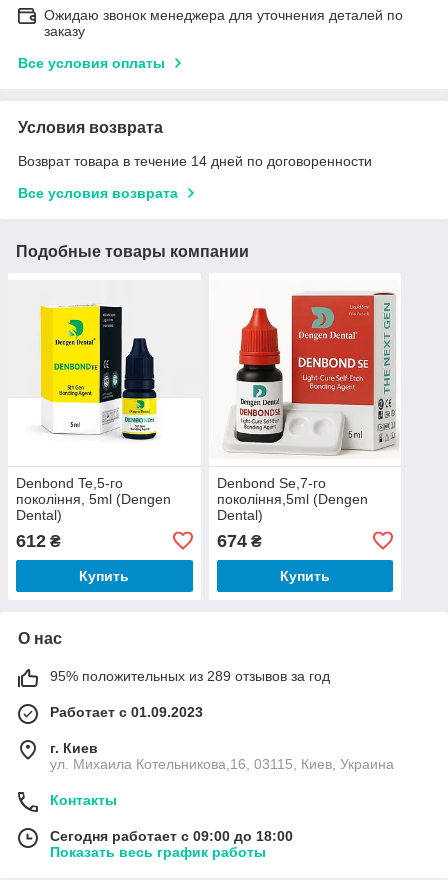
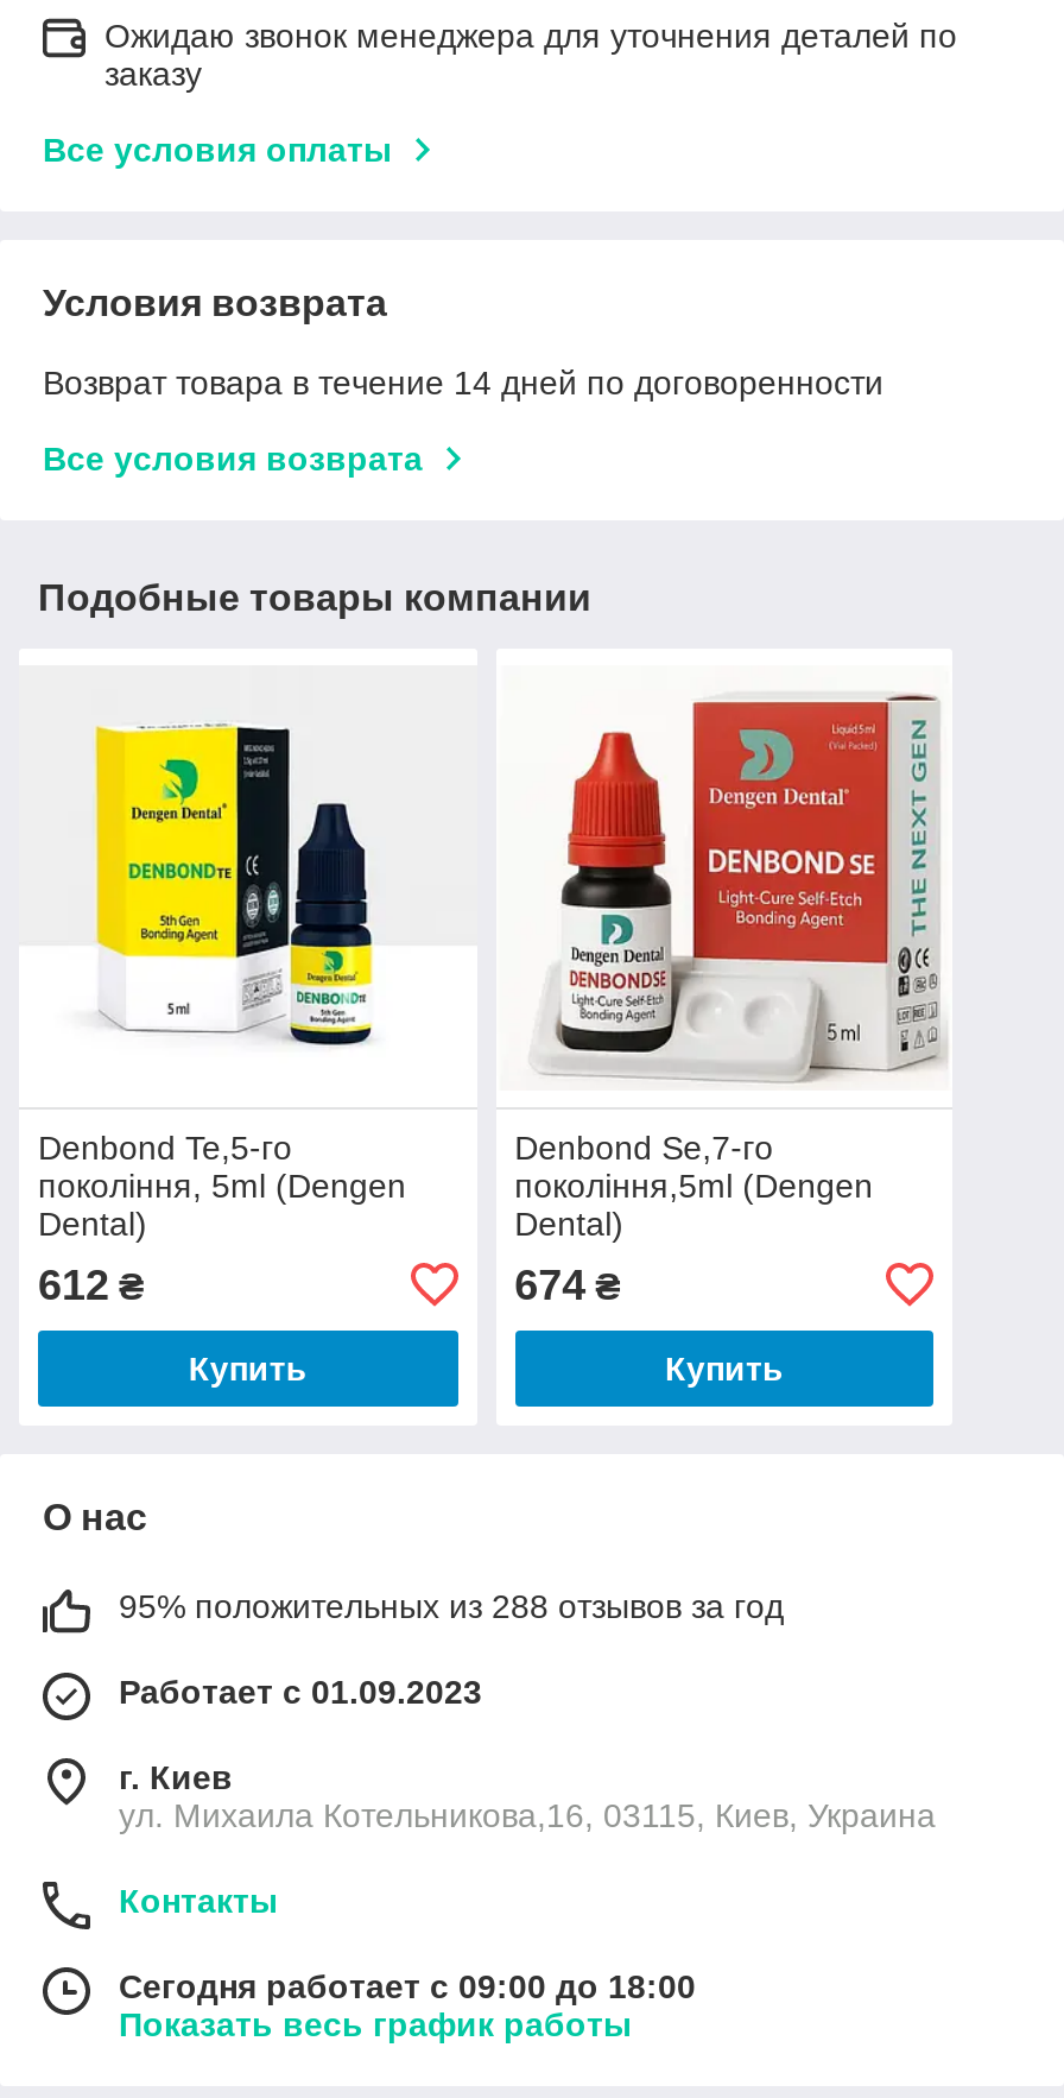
[50,668,330,684] 95% положительных из 289 отзывов за год -> [119,1587,784,1625] 95% положительных из 288 отзывов за год

